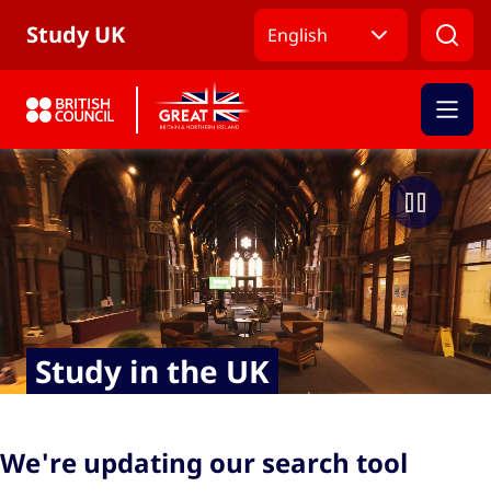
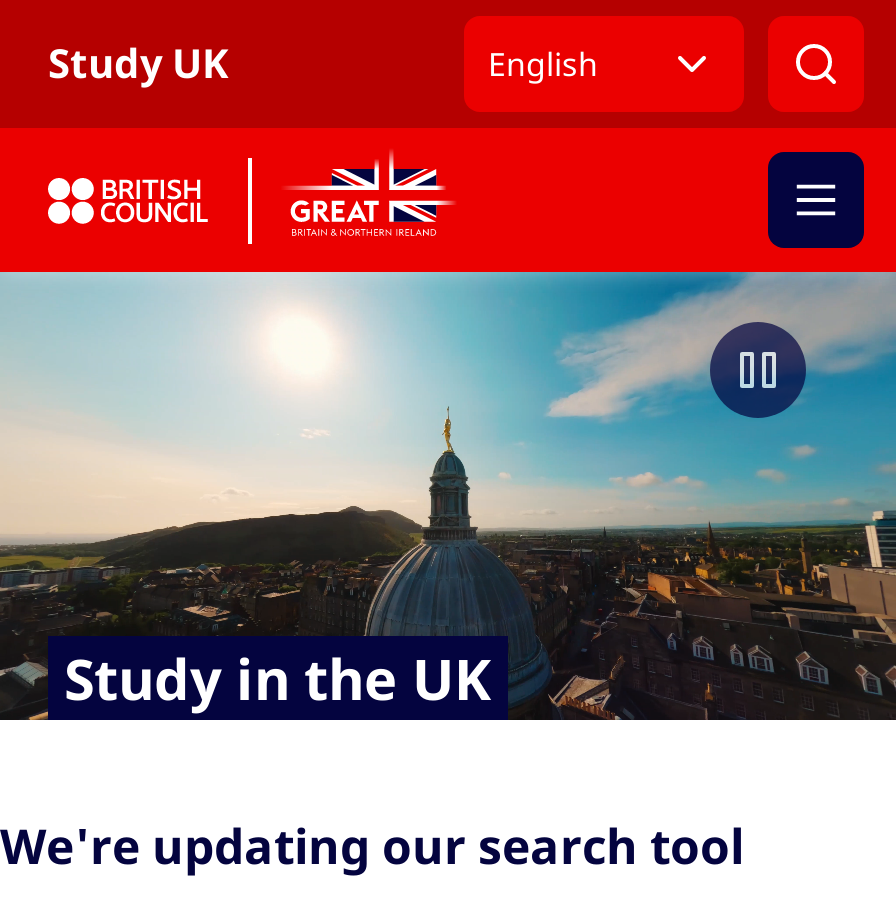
[3,148,488,395] [image] -> [6,270,890,722] [image]

